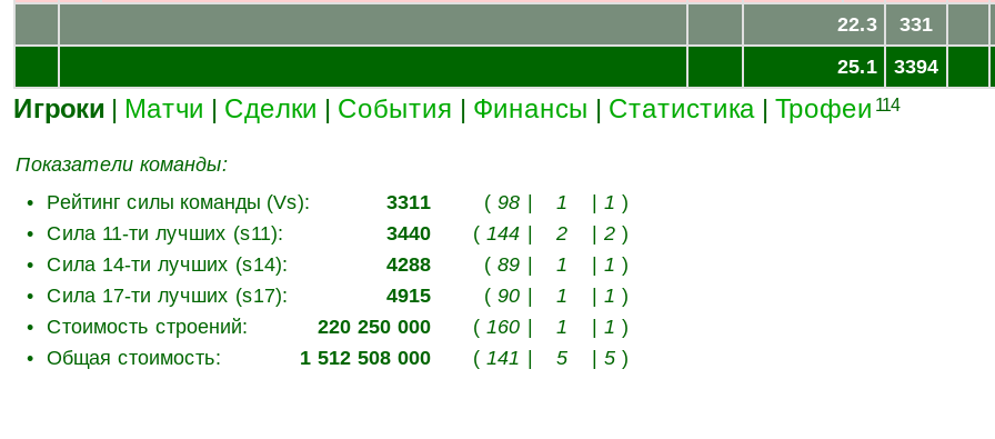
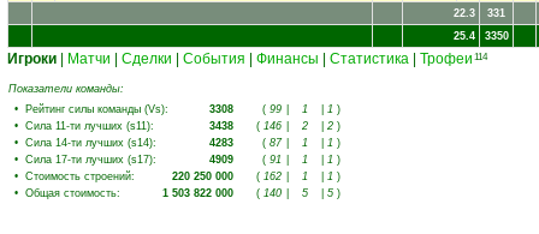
[837,56,877,78] 25.1 -> [454,30,475,42] 25.4
[894,56,938,78] 3394 -> [484,30,508,42] 3350
[386,191,431,213] 3311 -> [209,103,233,115] 3308
[484,191,629,213] (98 1 1) -> [262,103,340,115] (99 1 1)
[386,222,431,245] 3440 -> [209,120,233,132] 3438
[473,222,520,245] (144 -> [256,120,282,132] (146
[386,253,431,276] 4288 -> [209,137,233,149] 4283
[484,253,629,276] (89 1 1) -> [262,137,340,149] (87 1 1)
[386,285,431,307] 4915 -> [209,154,233,166] 4909
[484,285,629,307] (90 1 1) -> [262,154,340,166] (91 1 1)
[318,316,629,338] 220 250 000 (160 1 1 ) -> [172,170,340,182] 220 250 000 (162 1 1 )
[300,347,431,369] 1 512 508 000 -> [162,187,233,199] 1 503 822 000
[473,347,520,369] (141 -> [256,187,282,199] (140

